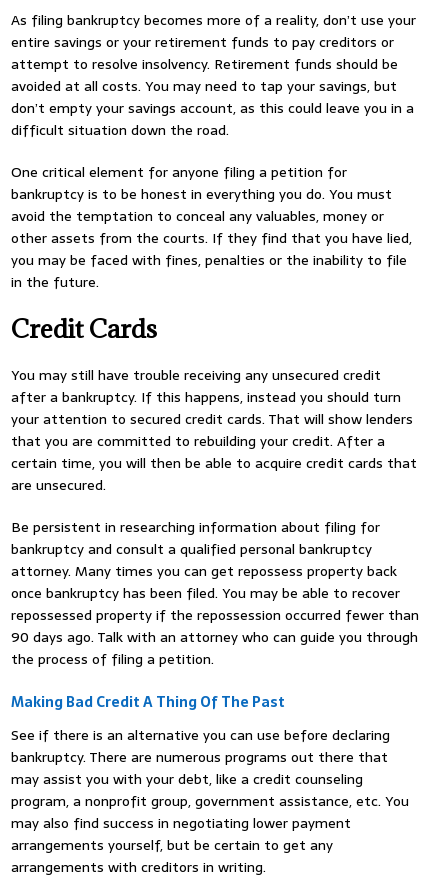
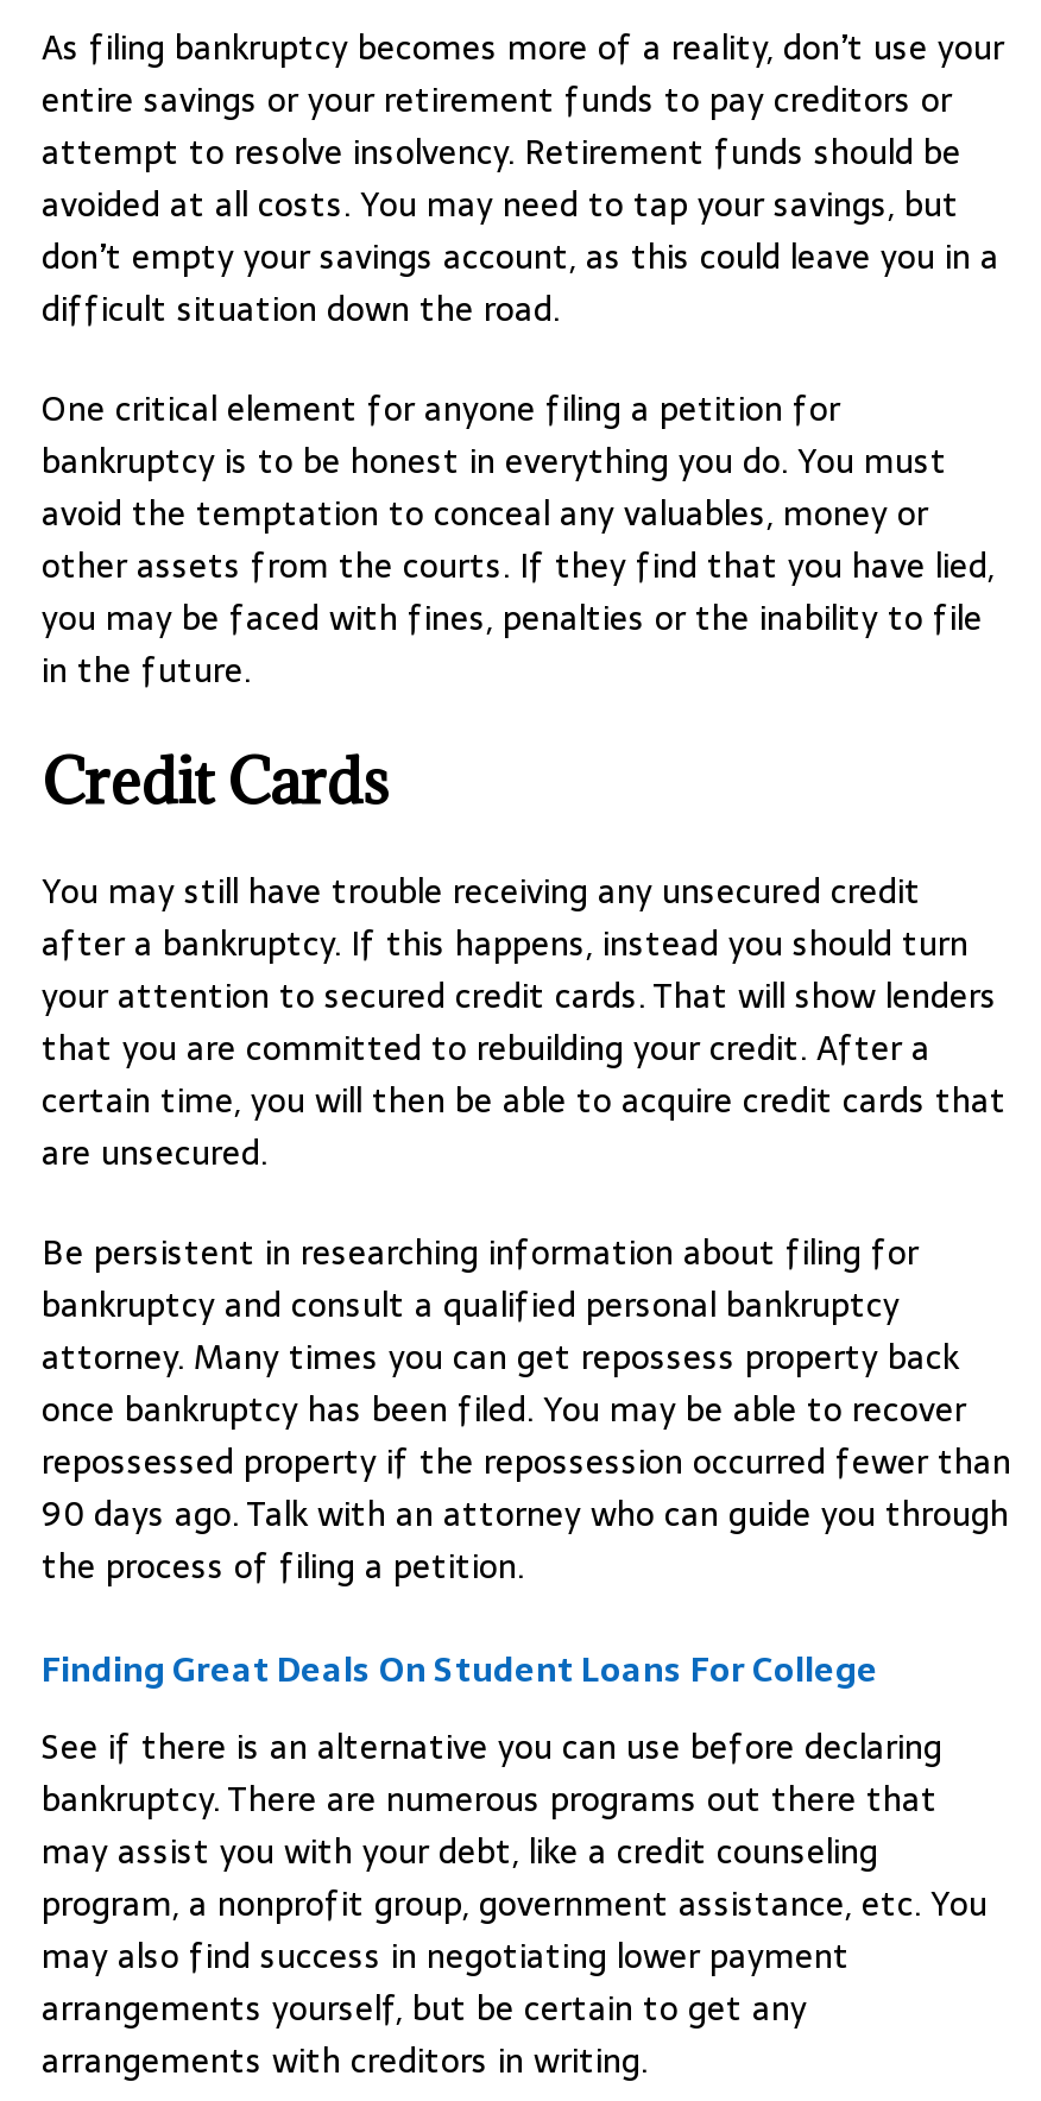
[11,692,285,714] Making Bad Credit A Thing Of The Past -> [42,1644,878,1696] Finding Great Deals On Student Loans For College

